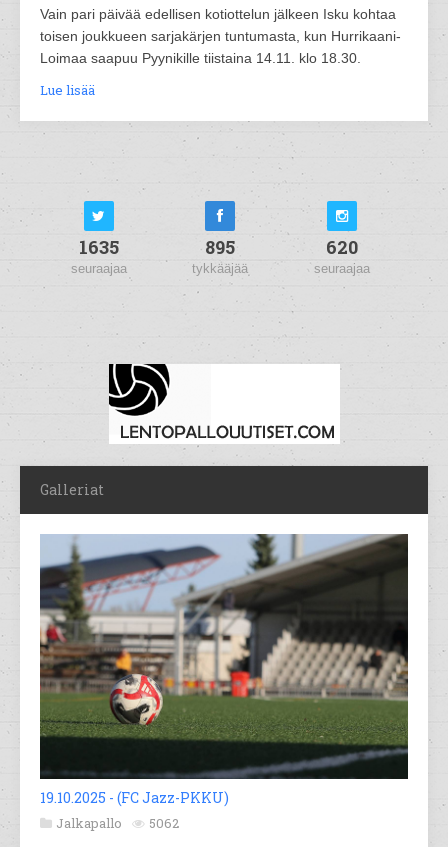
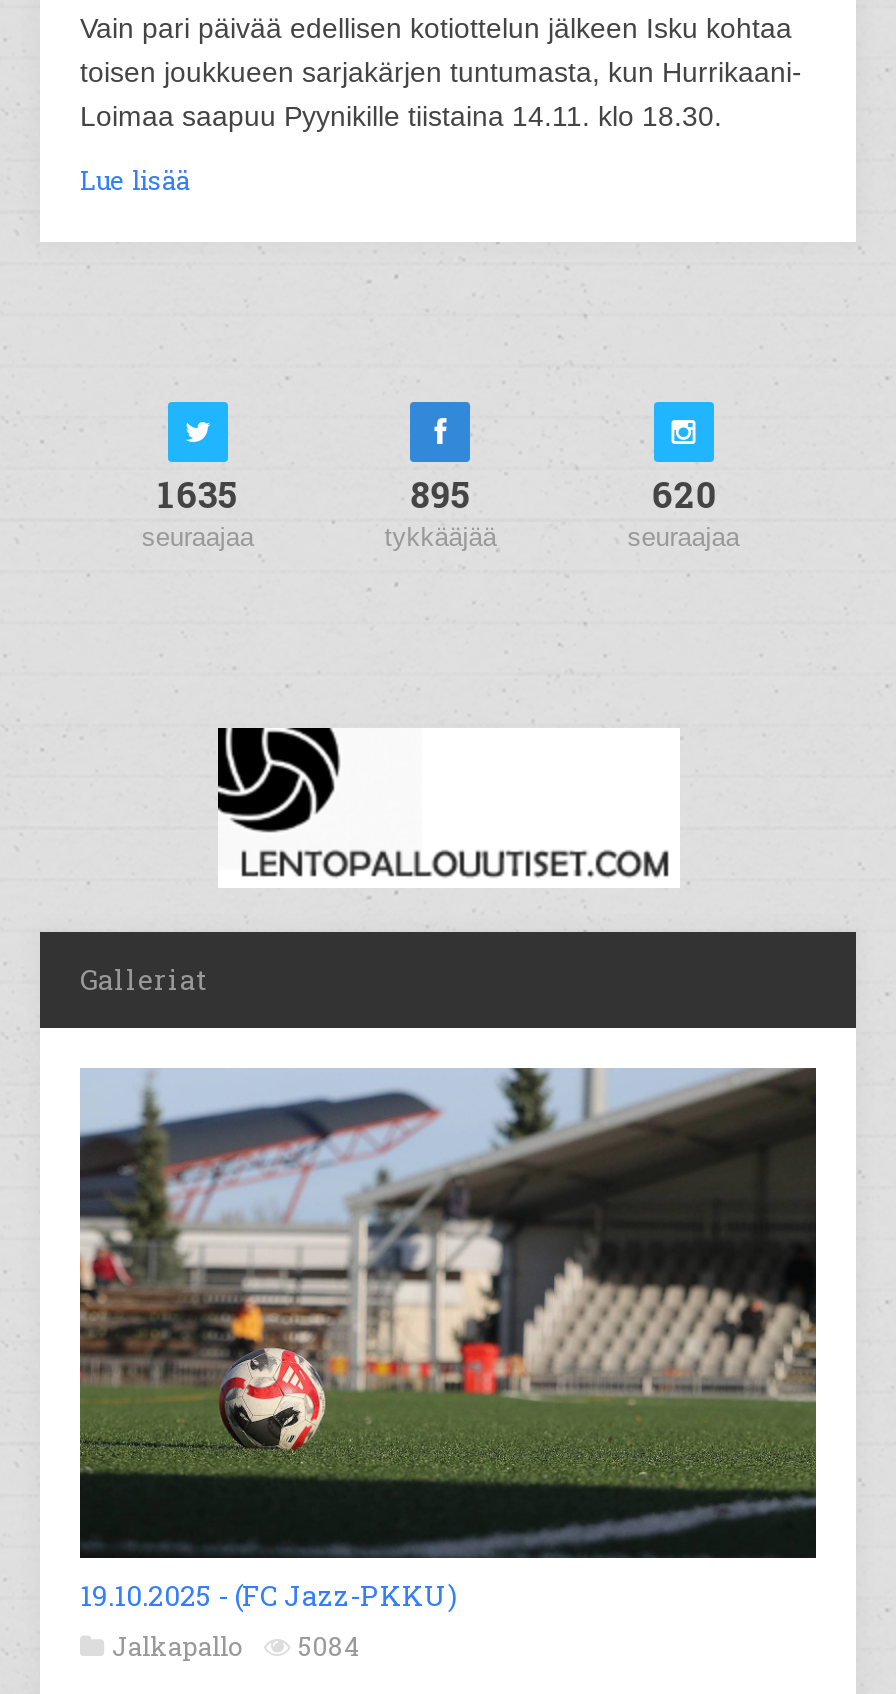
[56,814,179,832] Jalkapallo 5062 -> [112,1629,360,1665] Jalkapallo 5084

